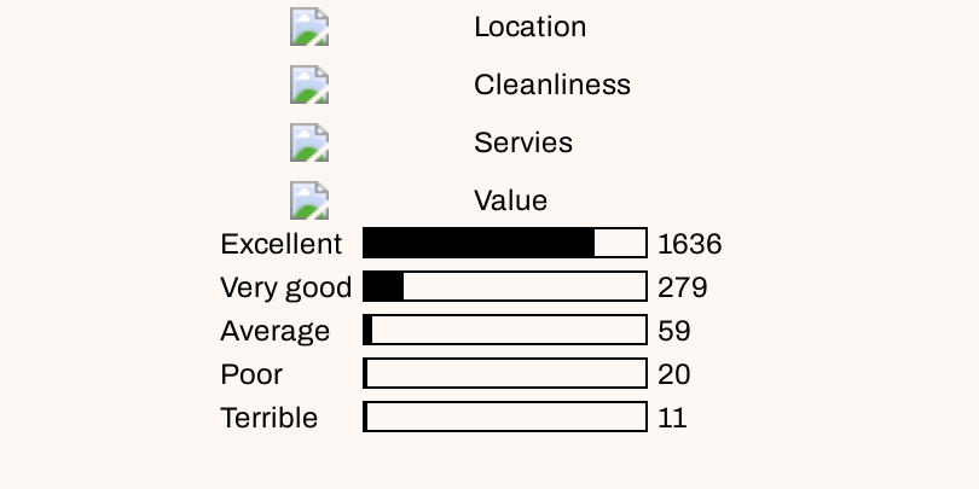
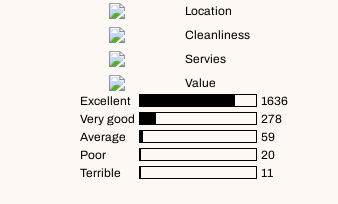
[658,270,708,304] 279 -> [261,112,282,126] 278

